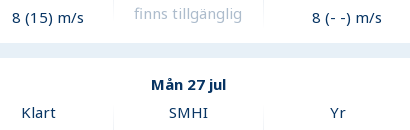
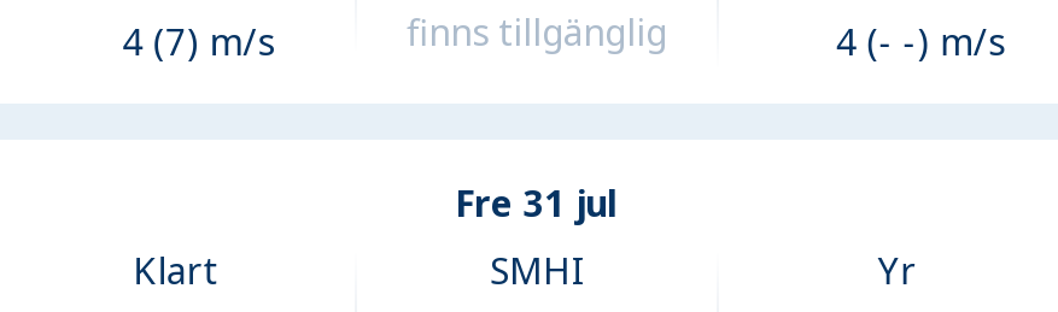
[12,7,84,27] 8 (15) m/s -> [122,17,274,65] 4 (7) m/s
[312,7,382,27] 8 (- -) m/s -> [836,17,1004,65] 4 (- -) m/s
[150,74,225,94] Mån 27 jul -> [455,179,616,227] Fre 31 jul

